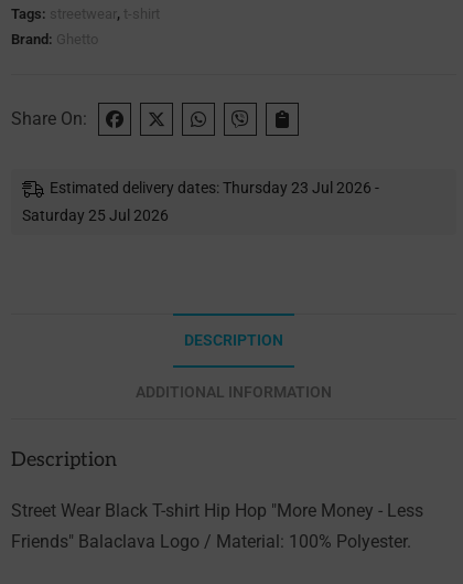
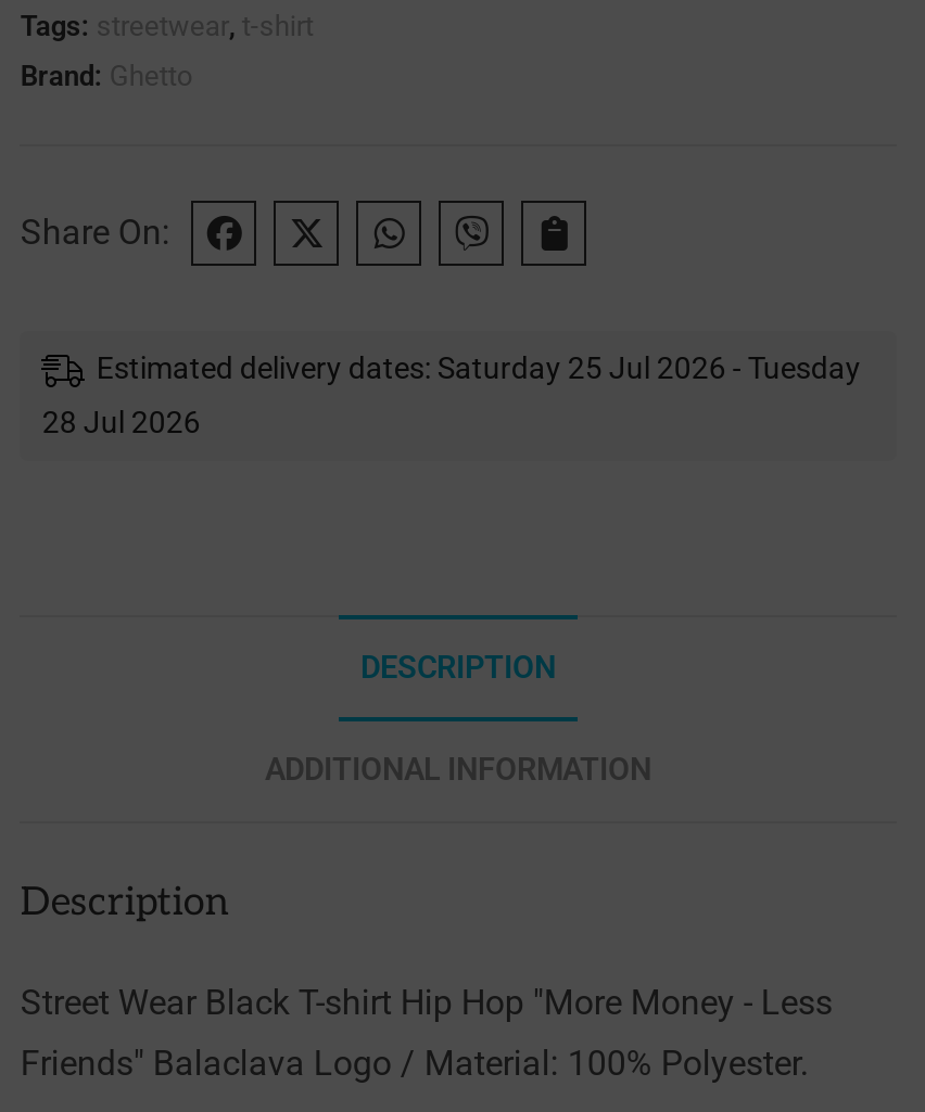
[50,179,380,196] Estimated delivery dates: Thursday 23 Jul 2026 - -> [96,350,861,384] Estimated delivery dates: Saturday 25 Jul 2026 - Tuesday
[22,206,169,224] Saturday 25 Jul 2026 -> [42,404,201,439] 28 Jul 2026

